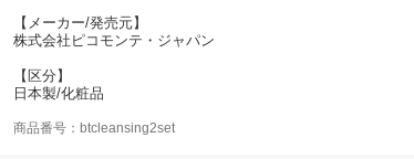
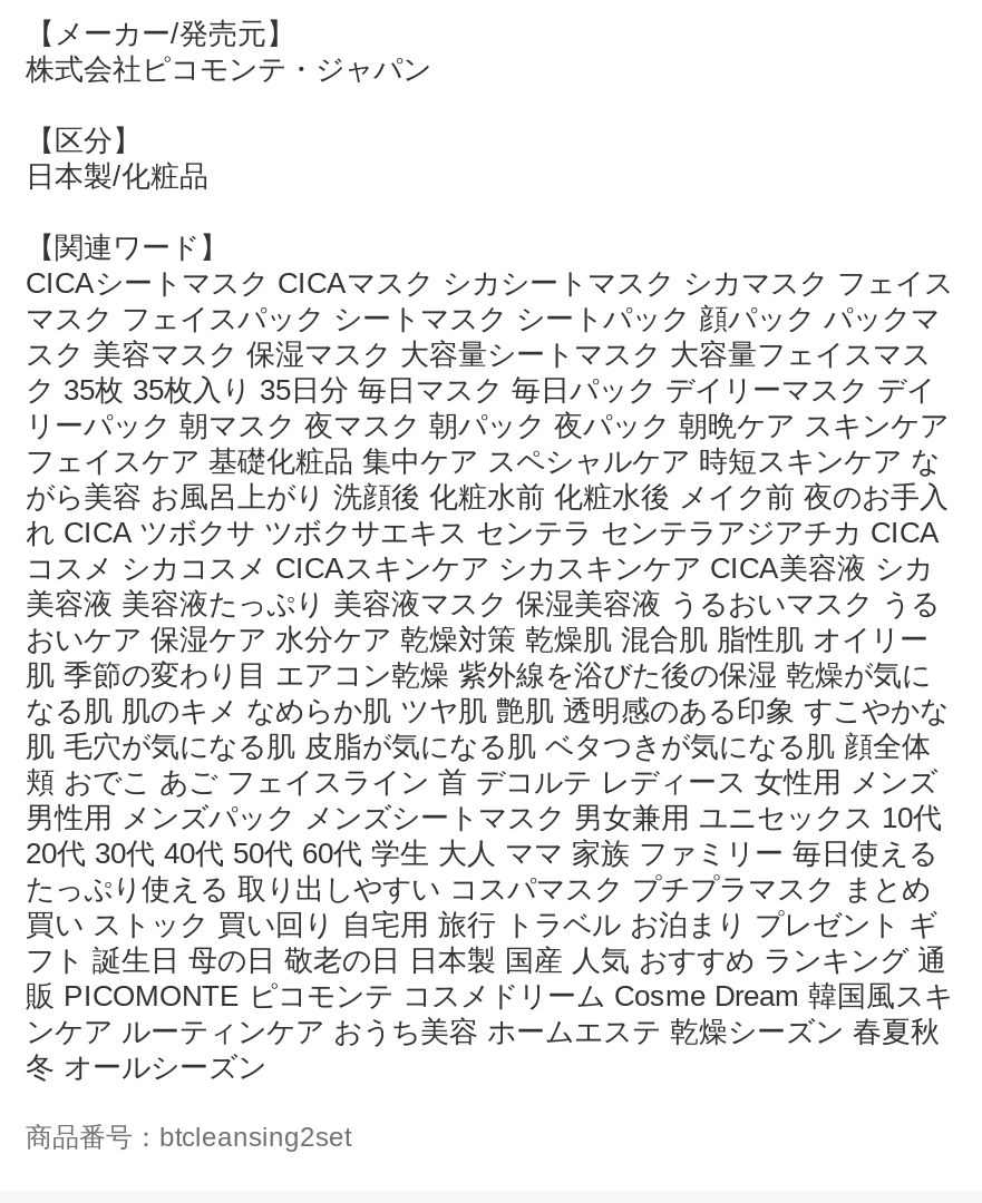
none -> [26,230,953,1083] 【関連ワード】 | CICAシートマスク CICAマスク シカシートマスク シカマスク フェイス | マスク フェイスパック シートマスク シートパック 顔パック パックマ | スク 美容マスク 保湿マスク 大容量シートマスク 大容量フェイスマス | ク 35枚 35枚入り 35日分 毎日マスク 毎日パック デイリーマスク デイ | リーパック 朝マスク 夜マスク 朝パック 夜パック 朝晩ケア スキンケア | フェイスケア 基礎化粧品 集中ケア スペシャルケア 時短スキンケア な | がら美容 お風呂上がり 洗顔後 化粧水前 化粧水後 メイク前 夜のお手入 | れ CICA ツボクサ ツボクサエキス センテラ センテラアジアチカ CICA | コスメ シカコスメ CICAスキンケア シカスキンケア CICA美容液 シカ | 美容液 美容液たっぷり 美容液マスク 保湿美容液 うるおいマスク うる | おいケア 保湿ケア 水分ケア 乾燥対策 乾燥肌 混合肌 脂性肌 オイリー | 肌 季節の変わり目 エアコン乾燥 紫外線を浴びた後の保湿 乾燥が気に | なる肌 肌のキメ なめらか肌 ツヤ肌 艶肌 透明感のある印象 すこやかな | 肌 毛穴が気になる肌 皮脂が気になる肌 ベタつきが気になる肌 顔全体 | 頬 おでこ あご フェイスライン 首 デコルテ レディース 女性用 メンズ | 男性用 メンズパック メンズシートマスク 男女兼用 ユニセックス 10代 | 20代 30代 40代 50代 60代 学生 大人 ママ 家族 ファミリー 毎日使える | たっぷり使える 取り出しやすい コスパマスク プチプラマスク まとめ | 買い ストック 買い回り 自宅用 旅行 トラベル お泊まり プレゼント ギ | フト 誕生日 母の日 敬老の日 日本製 国産 人気 おすすめ ランキング 通 | 販 PICOMONTE ピコモンテ コスメドリーム Cosme Dream 韓国風スキ | ンケア ルーティンケア おうち美容 ホームエステ 乾燥シーズン 春夏秋 | 冬 オールシーズン

